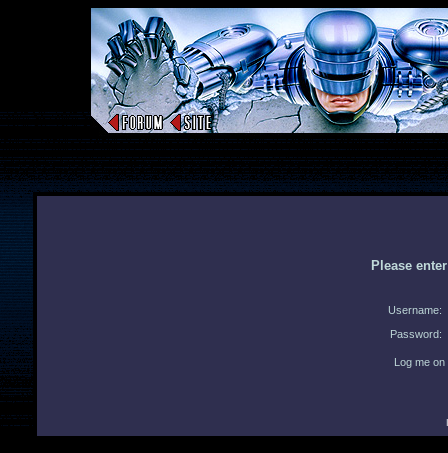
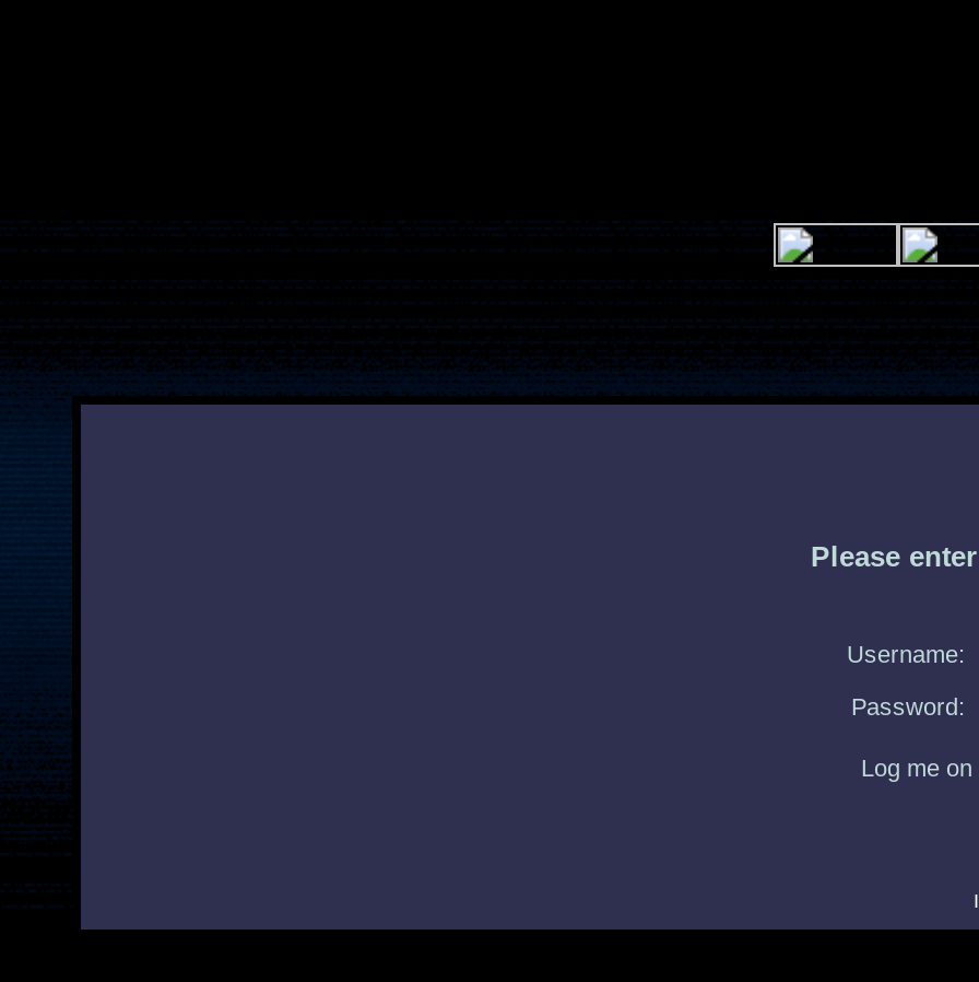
[90,7,445,134] [image] -> none

